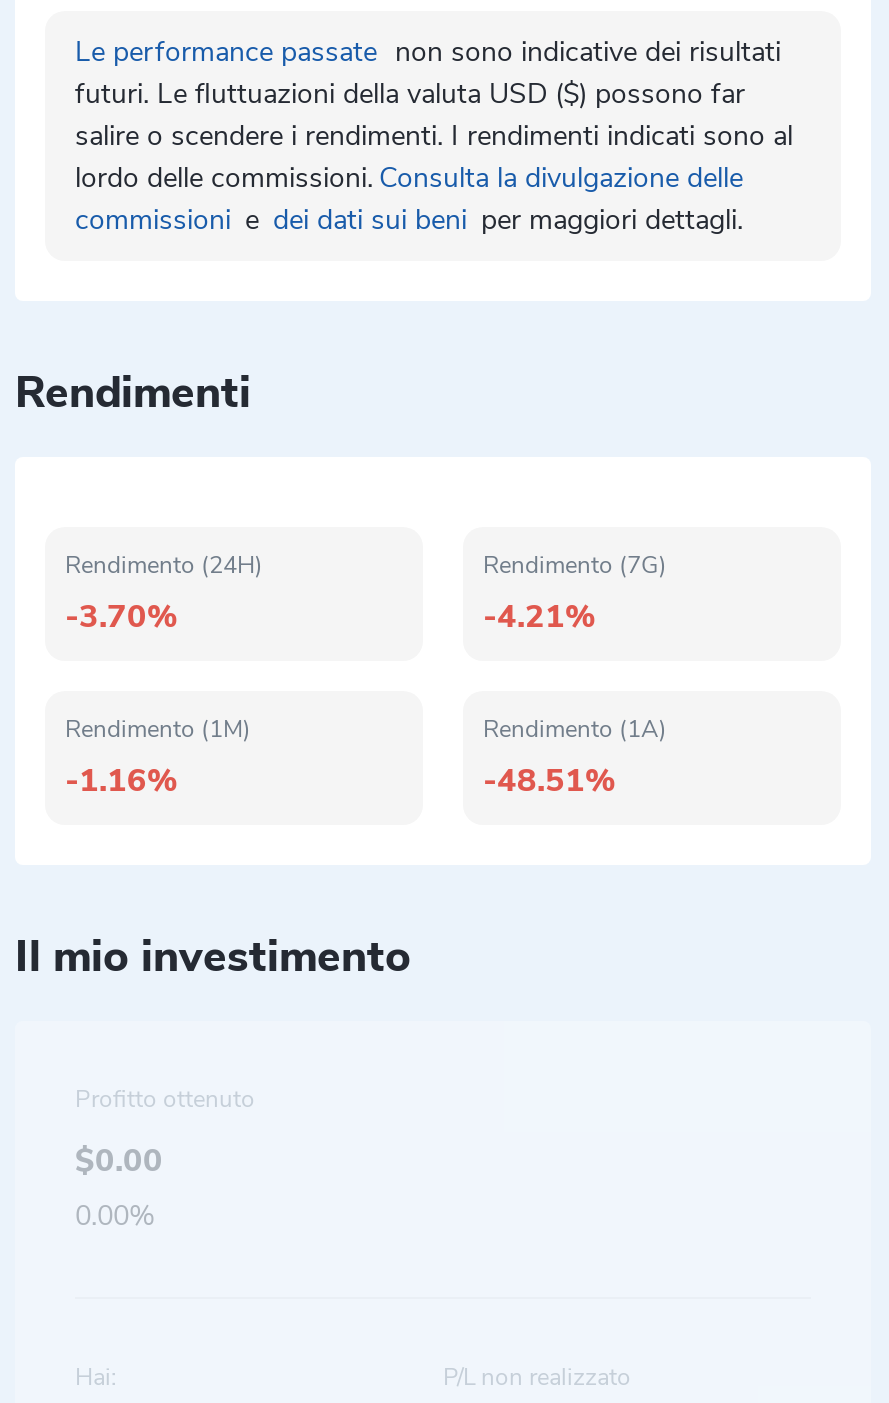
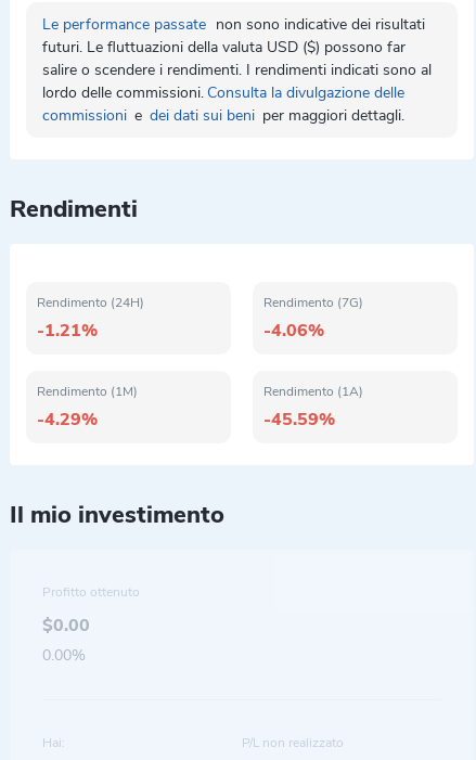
[65,595,177,639] -3.70% -> [37,319,98,343] -1.21%
[483,595,595,639] -4.21% -> [263,319,324,343] -4.06%
[65,759,177,803] -1.16% -> [37,408,98,431] -4.29%
[483,759,615,803] -48.51% -> [263,408,335,431] -45.59%

